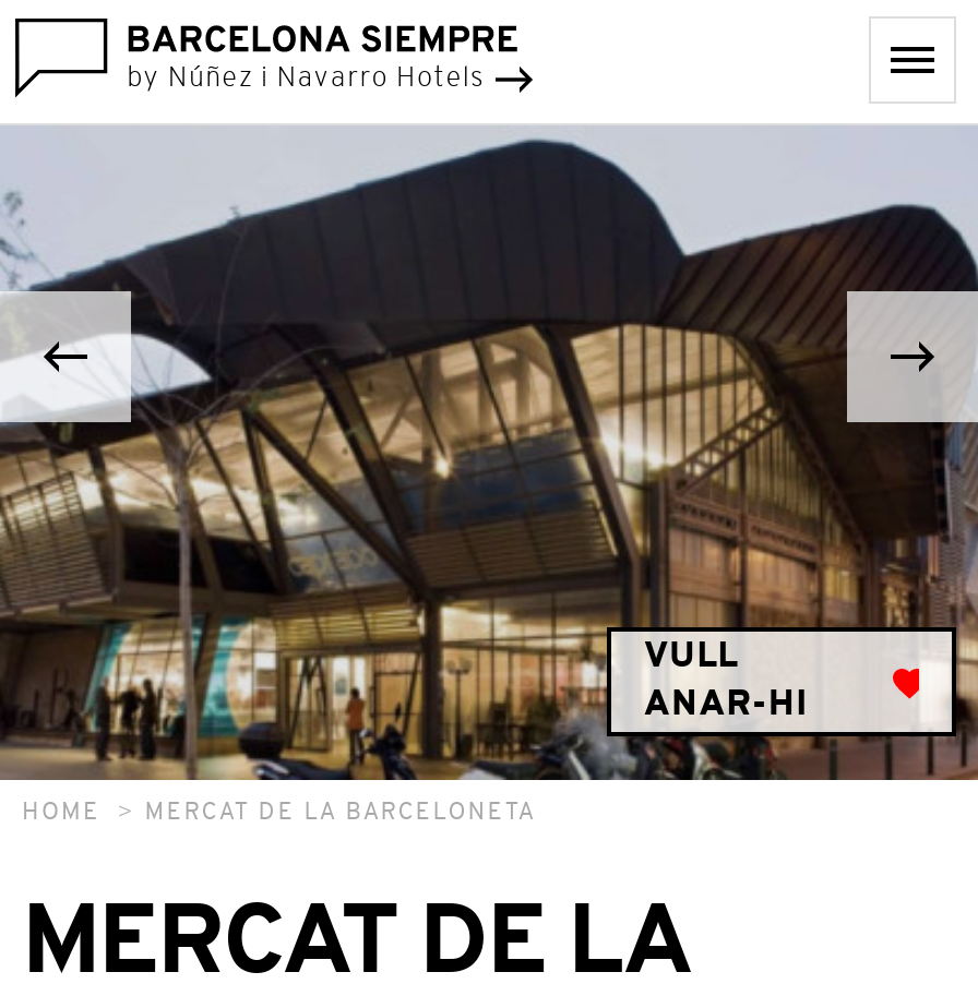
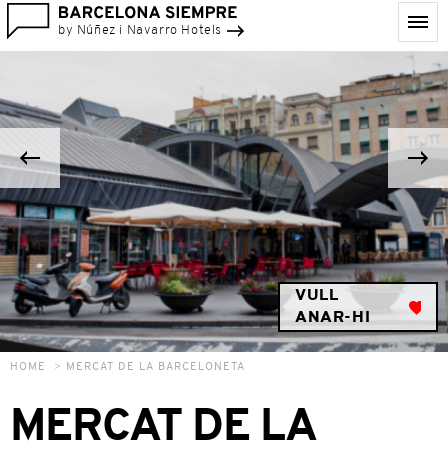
[7,134,971,782] [image] -> [3,57,445,353] [image]

